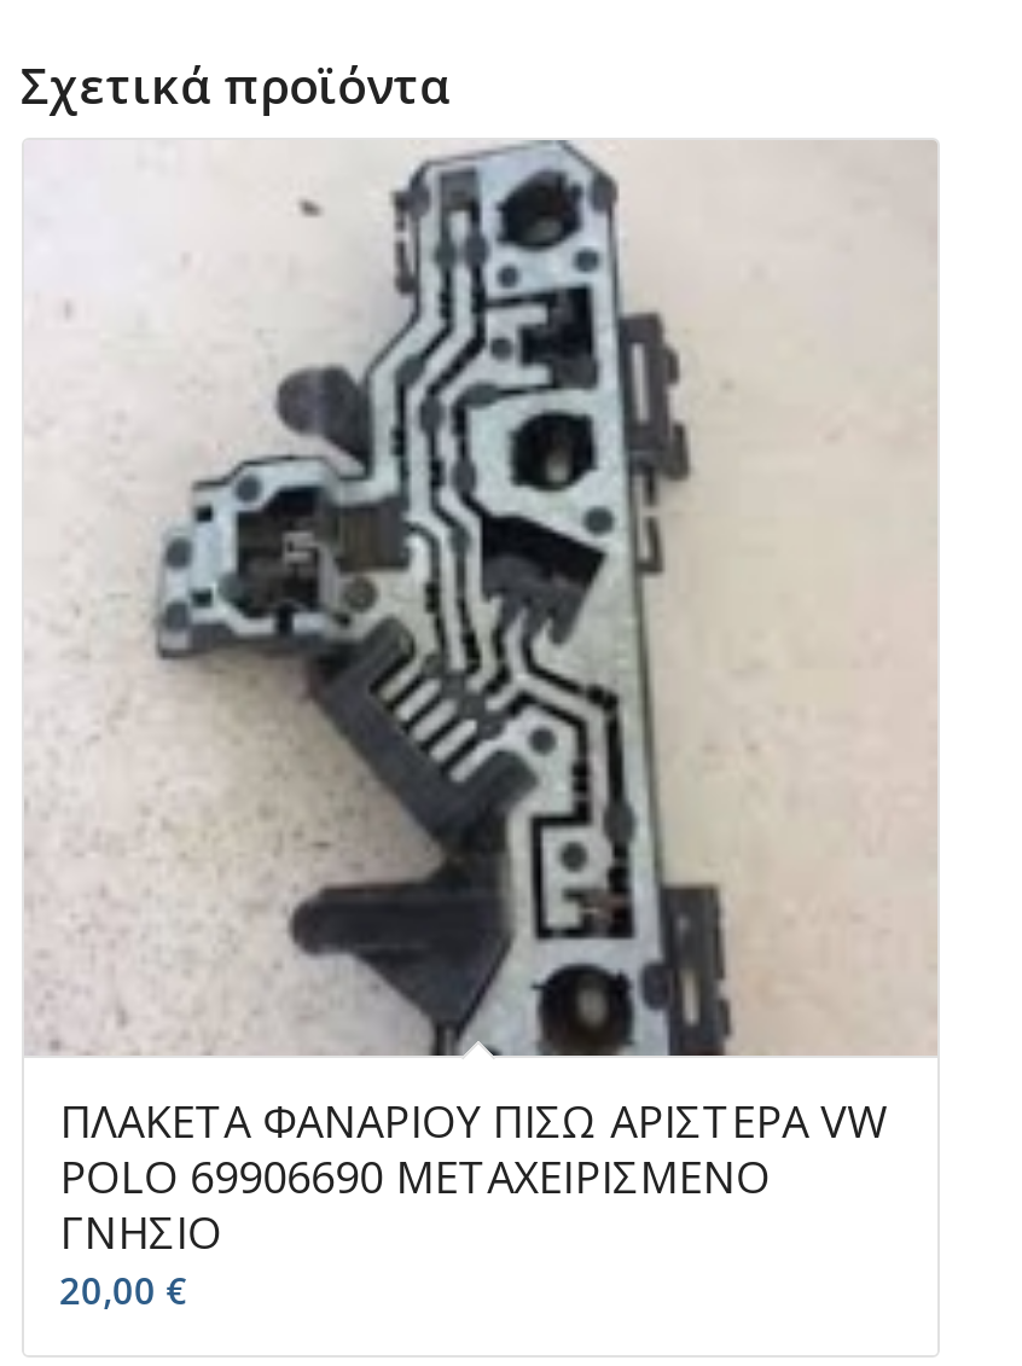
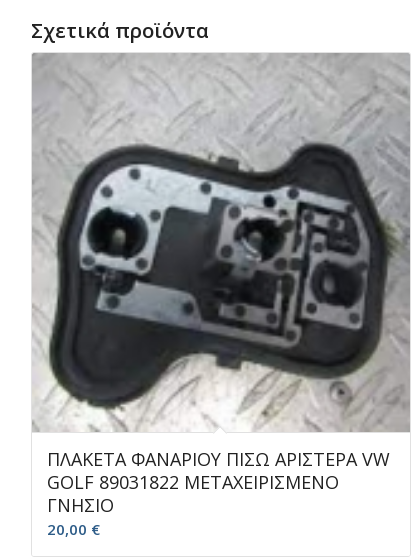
[27,141,935,1204] [image] | POLO 69906690 ΜΕΤΑΧΕΙΡΙΣΜΕΝΟ -> [32,53,410,494] [image] | GOLF 89031822 ΜΕΤΑΧΕΙΡΙΣΜΕΝΟ

